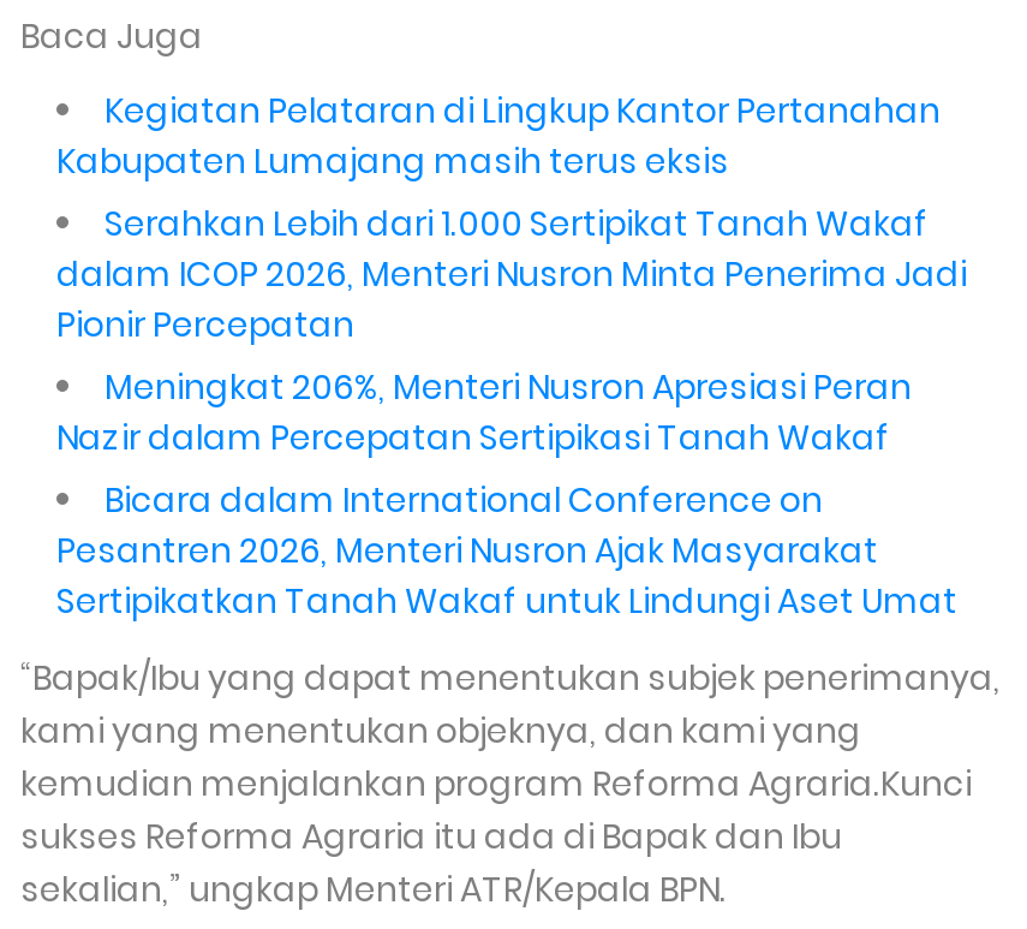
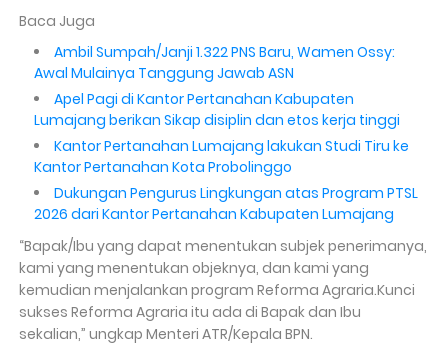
[56,86,967,624] Kegiatan Pelataran di Lingkup Kantor Pertanahan | Kabupaten Lumajang masih terus eksis | Serahkan Lebih dari 1.000 Sertipikat Tanah Wakaf | dalam ICOP 2026, Menteri Nusron Minta Penerima Jadi | Pionir Percepatan | Meningkat 206%, Menteri Nusron Apresiasi Peran | Nazir dalam Percepatan Sertipikasi Tanah Wakaf | Bicara dalam International Conference on | Pesantren 2026, Menteri Nusron Ajak Masyarakat | Sertipikatkan Tanah Wakaf untuk Lindungi Aset Umat -> [34,42,418,224] Ambil Sumpah/Janji 1.322 PNS Baru, Wamen Ossy: | Awal Mulainya Tanggung Jawab ASN | Apel Pagi di Kantor Pertanahan Kabupaten | Lumajang berikan Sikap disiplin dan etos kerja tinggi | Kantor Pertanahan Lumajang lakukan Studi Tiru ke | Kantor Pertanahan Kota Probolinggo | Dukungan Pengurus Lingkungan atas Program PTSL | 2026 dari Kantor Pertanahan Kabupaten Lumajang

